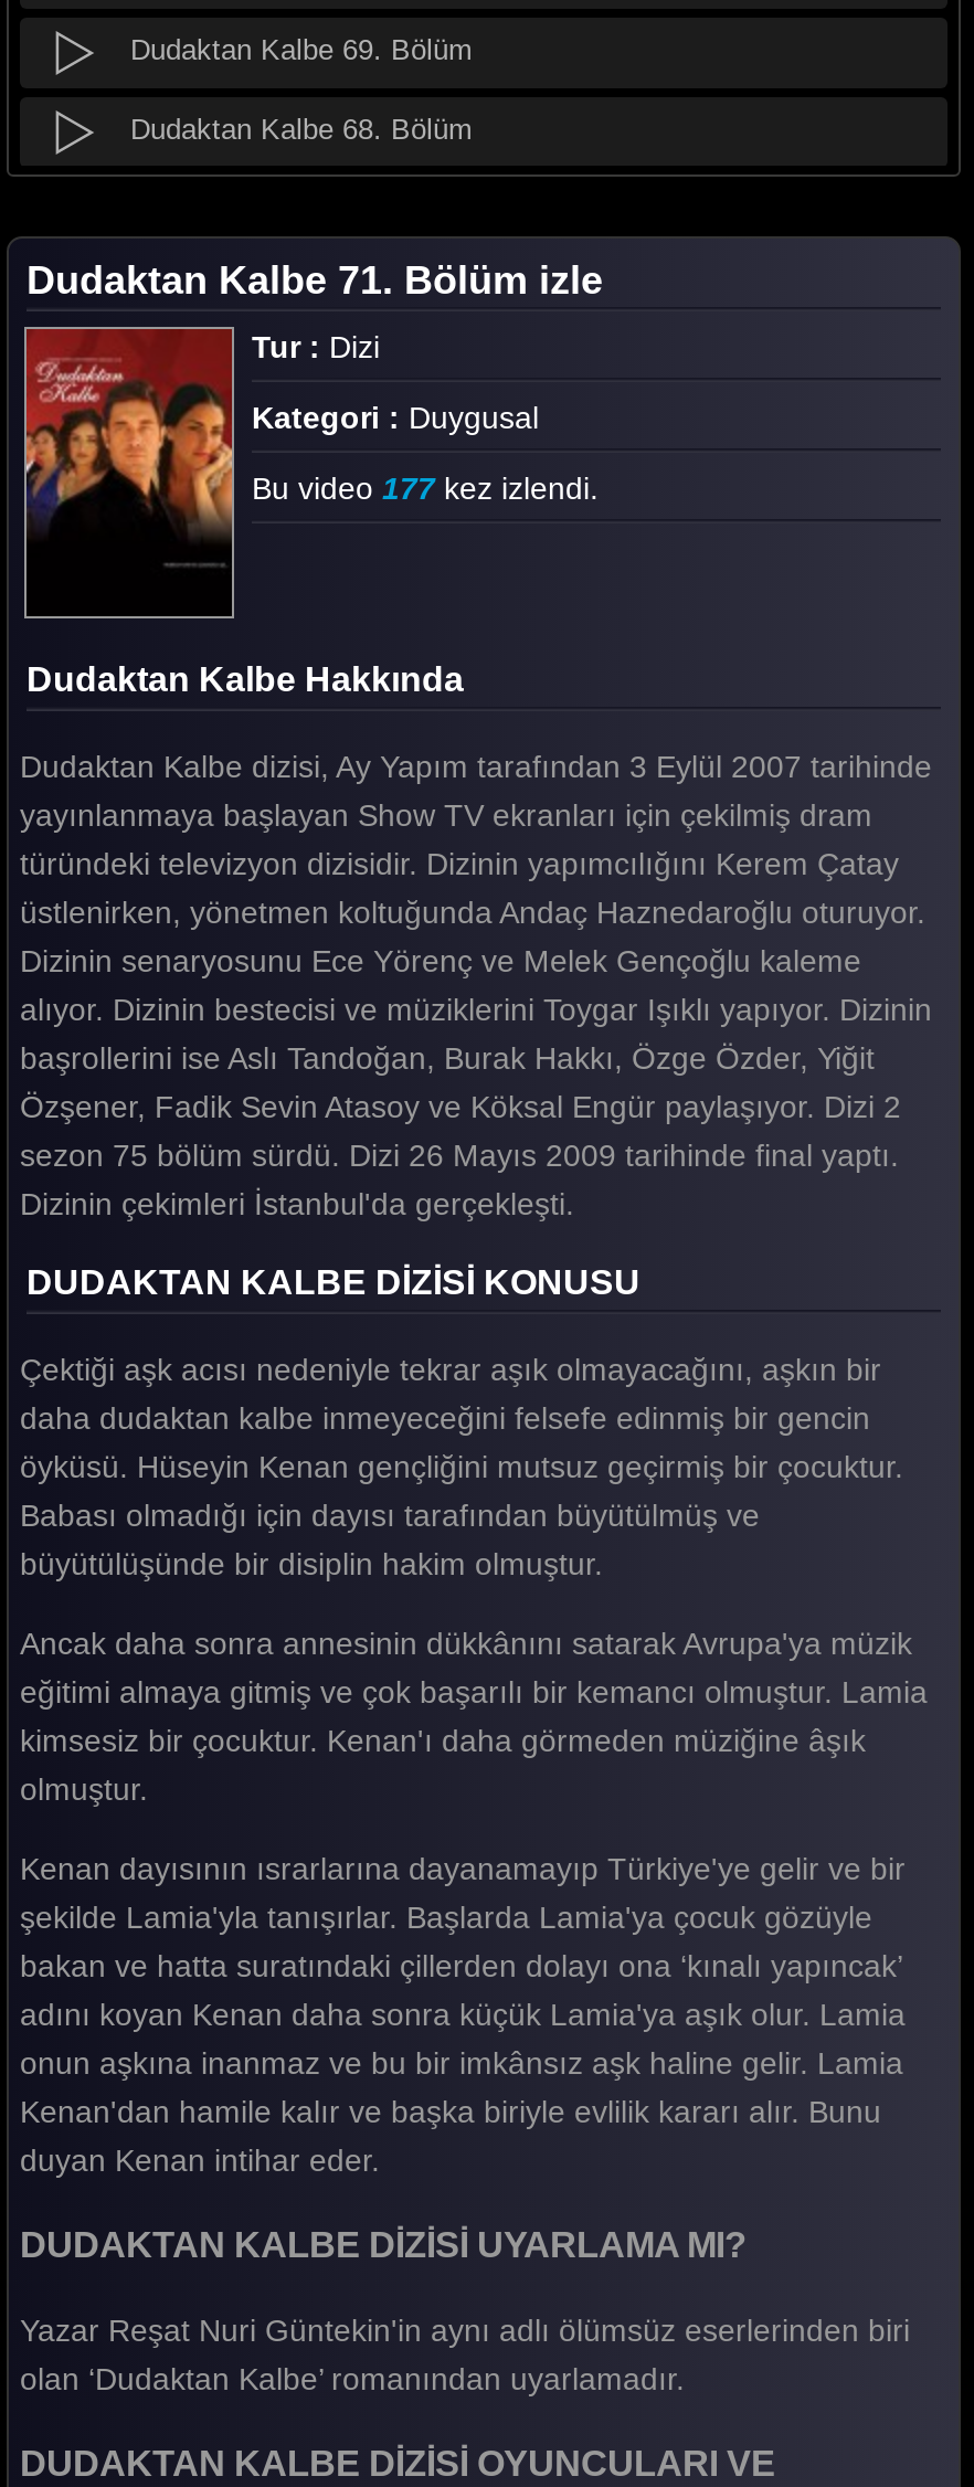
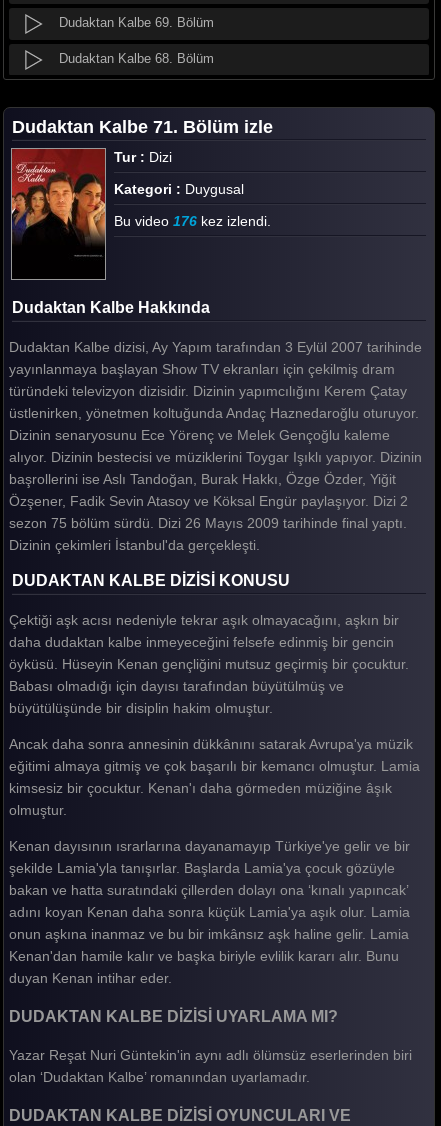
[252,470,599,506] Bu video 177 kez izlendi. -> [114,213,271,229] Bu video 176 kez izlendi.

